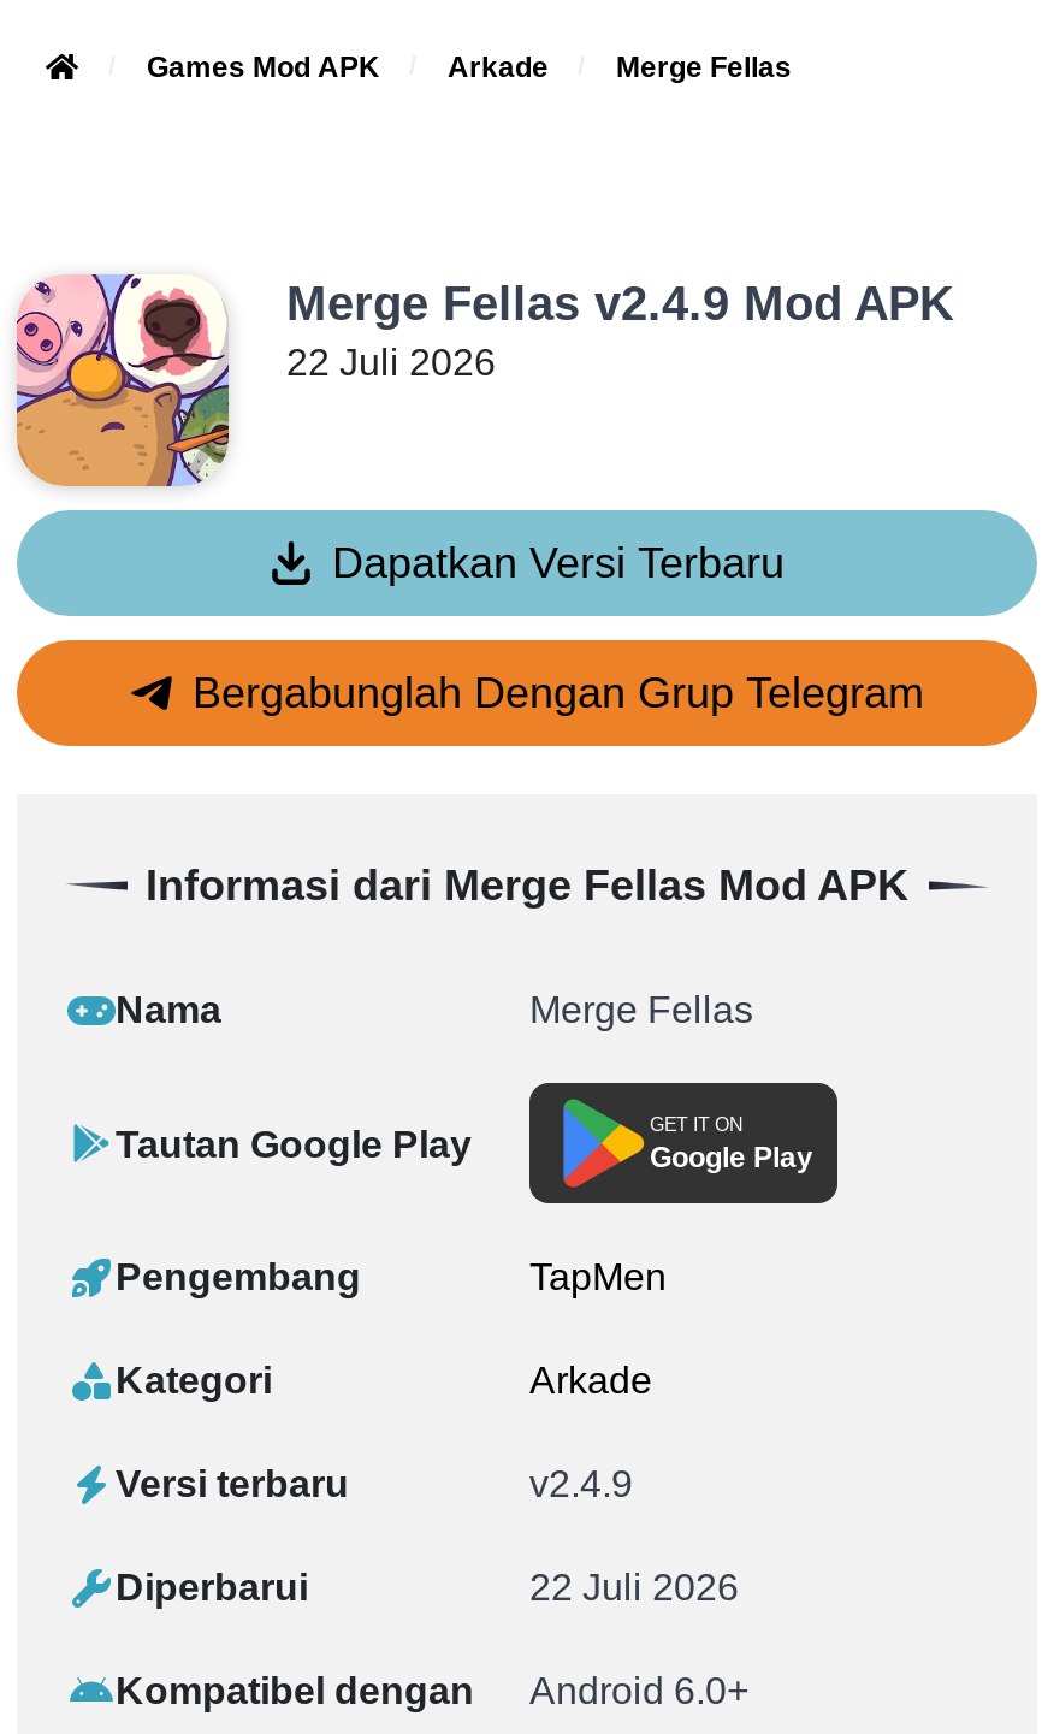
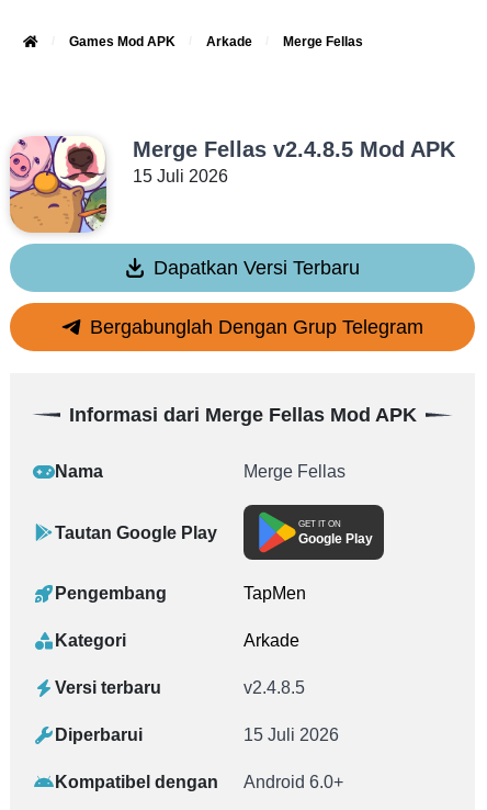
[286,277,953,330] Merge Fellas v2.4.9 Mod APK -> [133,137,455,161] Merge Fellas v2.4.8.5 Mod APK
[286,342,496,383] 22 Juli 2026 -> [133,167,228,185] 15 Juli 2026
[529,1463,633,1504] v2.4.9 -> [243,678,305,697] v2.4.8.5
[529,1567,739,1608] 22 Juli 2026 -> [243,725,339,744] 15 Juli 2026

